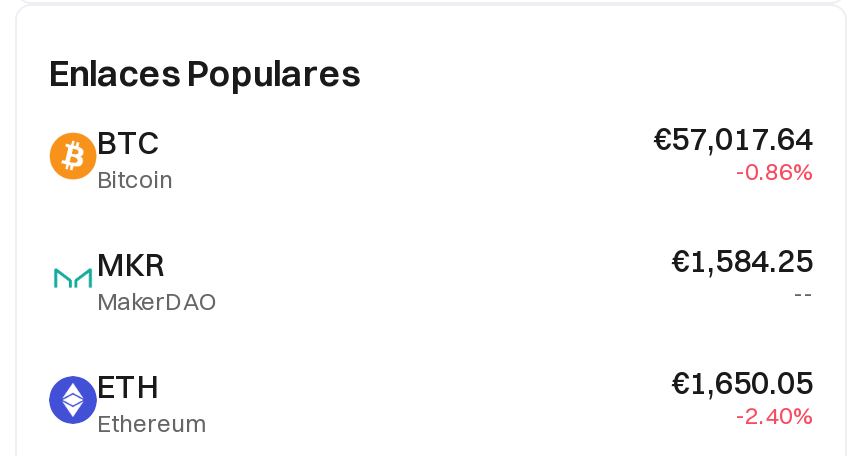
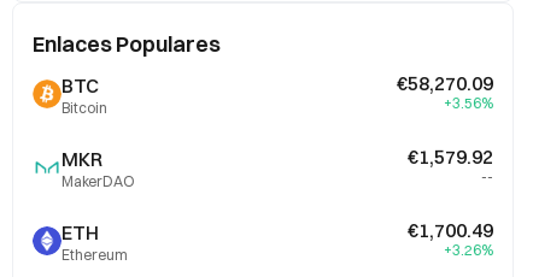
[653,118,813,158] €57,017.64 -> [397,71,493,95] €58,270.09
[735,156,813,186] -0.86% -> [444,94,493,112] +3.56%
[671,240,813,280] €1,584.25 -> [408,145,493,169] €1,579.92
[671,362,813,402] €1,650.05 -> [408,218,493,242] €1,700.49
[735,400,813,430] -2.40% -> [444,241,493,259] +3.26%

